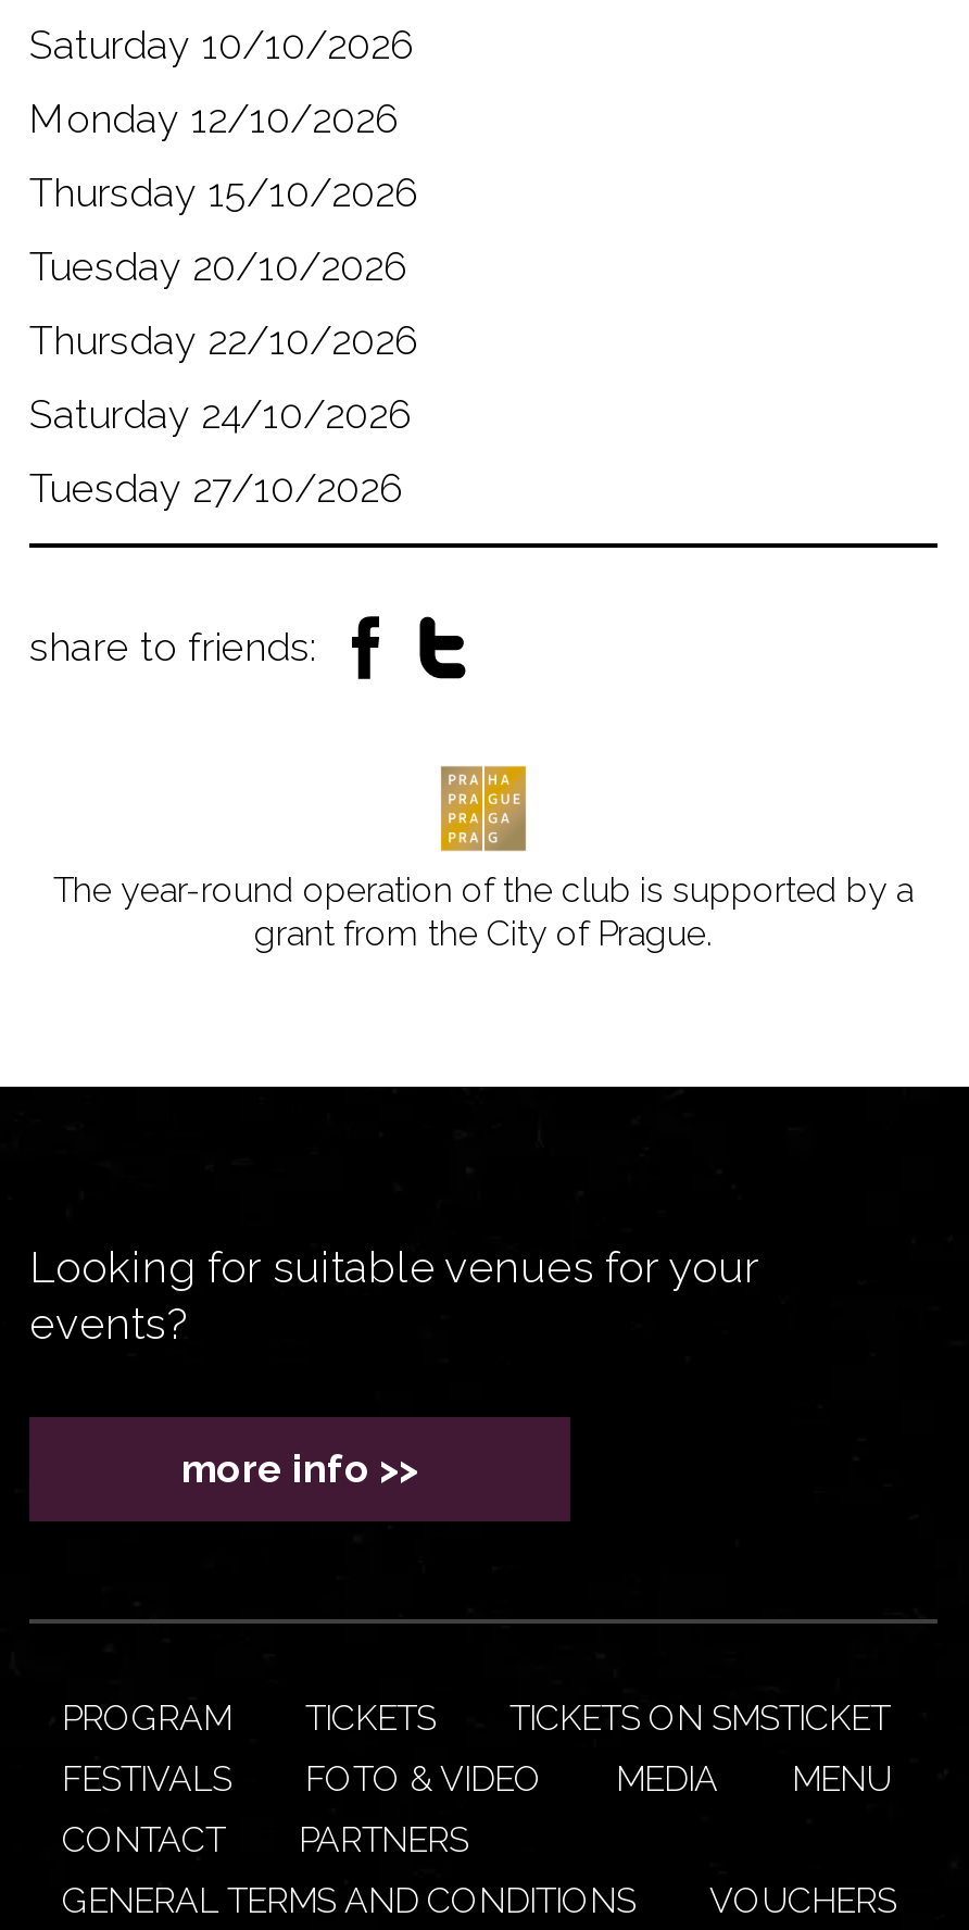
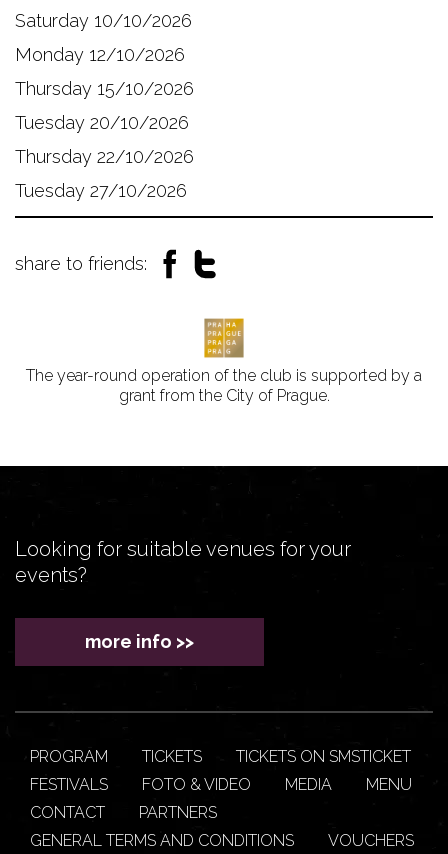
[29,390,412,436] Saturday 24/10/2026 -> none

